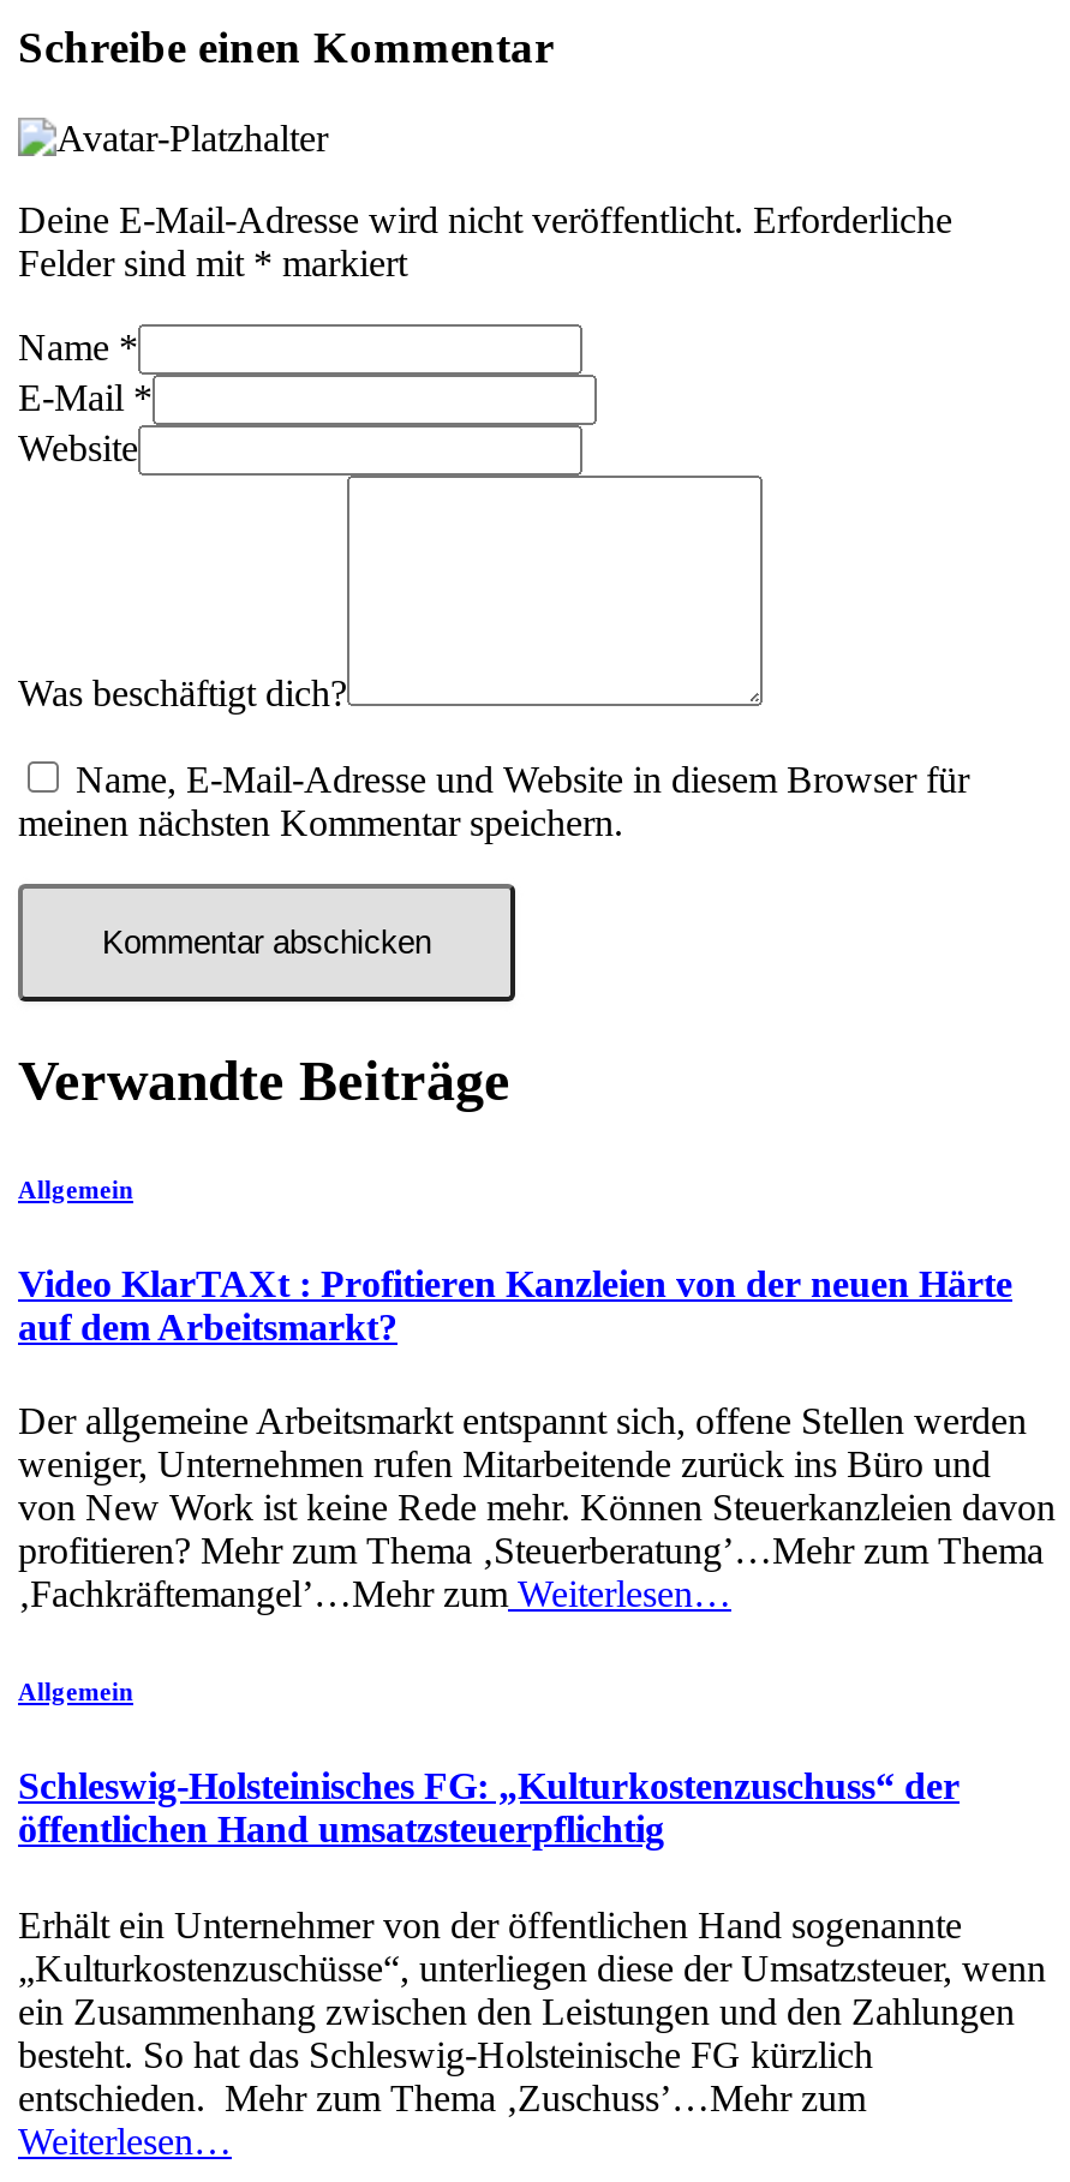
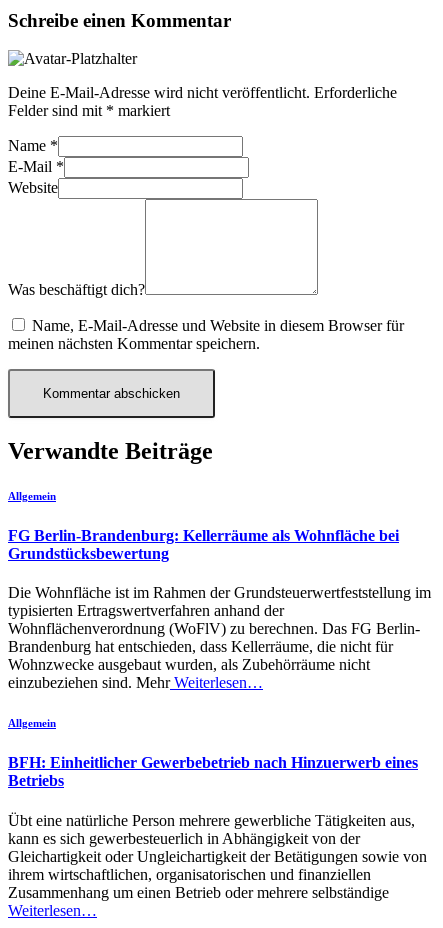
[18,1264,1012,1348] Video KlarTAXt : Profitieren Kanzleien von der neuen Härte | auf dem Arbeitsmarkt? -> [8,527,399,562] FG Berlin-Brandenburg: Kellerräume als Wohnfläche bei | Grundstücksbewertung
[18,1401,1056,1615] Der allgemeine Arbeitsmarkt entspannt sich, offene Stellen werden | weniger, Unternehmen rufen Mitarbeitende zurück ins Büro und | von New Work ist keine Rede mehr. Können Steuerkanzleien davon | profitieren? Mehr zum Thema ‚Steuerberatung’…Mehr zum Thema | ‚Fachkräftemangel’…Mehr zum Weiterlesen… -> [8,584,431,691] Die Wohnfläche ist im Rahmen der Grundsteuerwertfeststellung im | typisierten Ertragswertverfahren anhand der | Wohnflächenverordnung (WoFlV) zu berechnen. Das FG Berlin- | Brandenburg hat entschieden, dass Kellerräume, die nicht für | Wohnzwecke ausgebaut wurden, als Zubehörräume nicht | einzubeziehen sind. Mehr Weiterlesen…
[18,1766,960,1850] Schleswig-Holsteinisches FG: „Kulturkostenzuschuss“ der | öffentlichen Hand umsatzsteuerpflichtig -> [8,754,418,789] BFH: Einheitlicher Gewerbebetrieb nach Hinzuerwerb eines | Betriebs
[18,1904,1046,2117] Erhält ein Unternehmer von der öffentlichen Hand sogenannte | „Kulturkostenzuschüsse“, unterliegen diese der Umsatzsteuer, wenn | ein Zusammenhang zwischen den Leistungen und den Zahlungen | besteht. So hat das Schleswig-Holsteinische FG kürzlich | entschieden. Mehr zum Thema ‚Zuschuss’…Mehr zum -> [8,812,427,901] Übt eine natürliche Person mehrere gewerbliche Tätigkeiten aus, | kann es sich gewerbesteuerlich in Abhängigkeit von der | Gleichartigkeit oder Ungleichartigkeit der Betätigungen sowie von | ihrem wirtschaftlichen, organisatorischen und finanziellen | Zusammenhang um einen Betrieb oder mehrere selbständige

